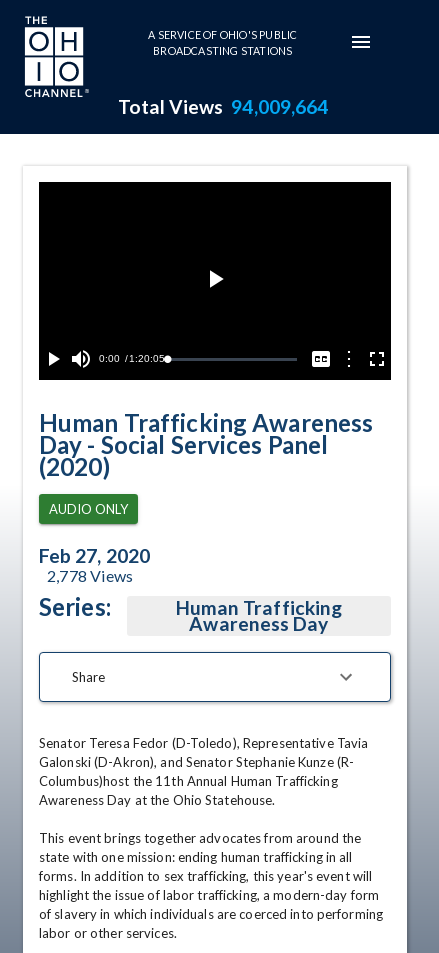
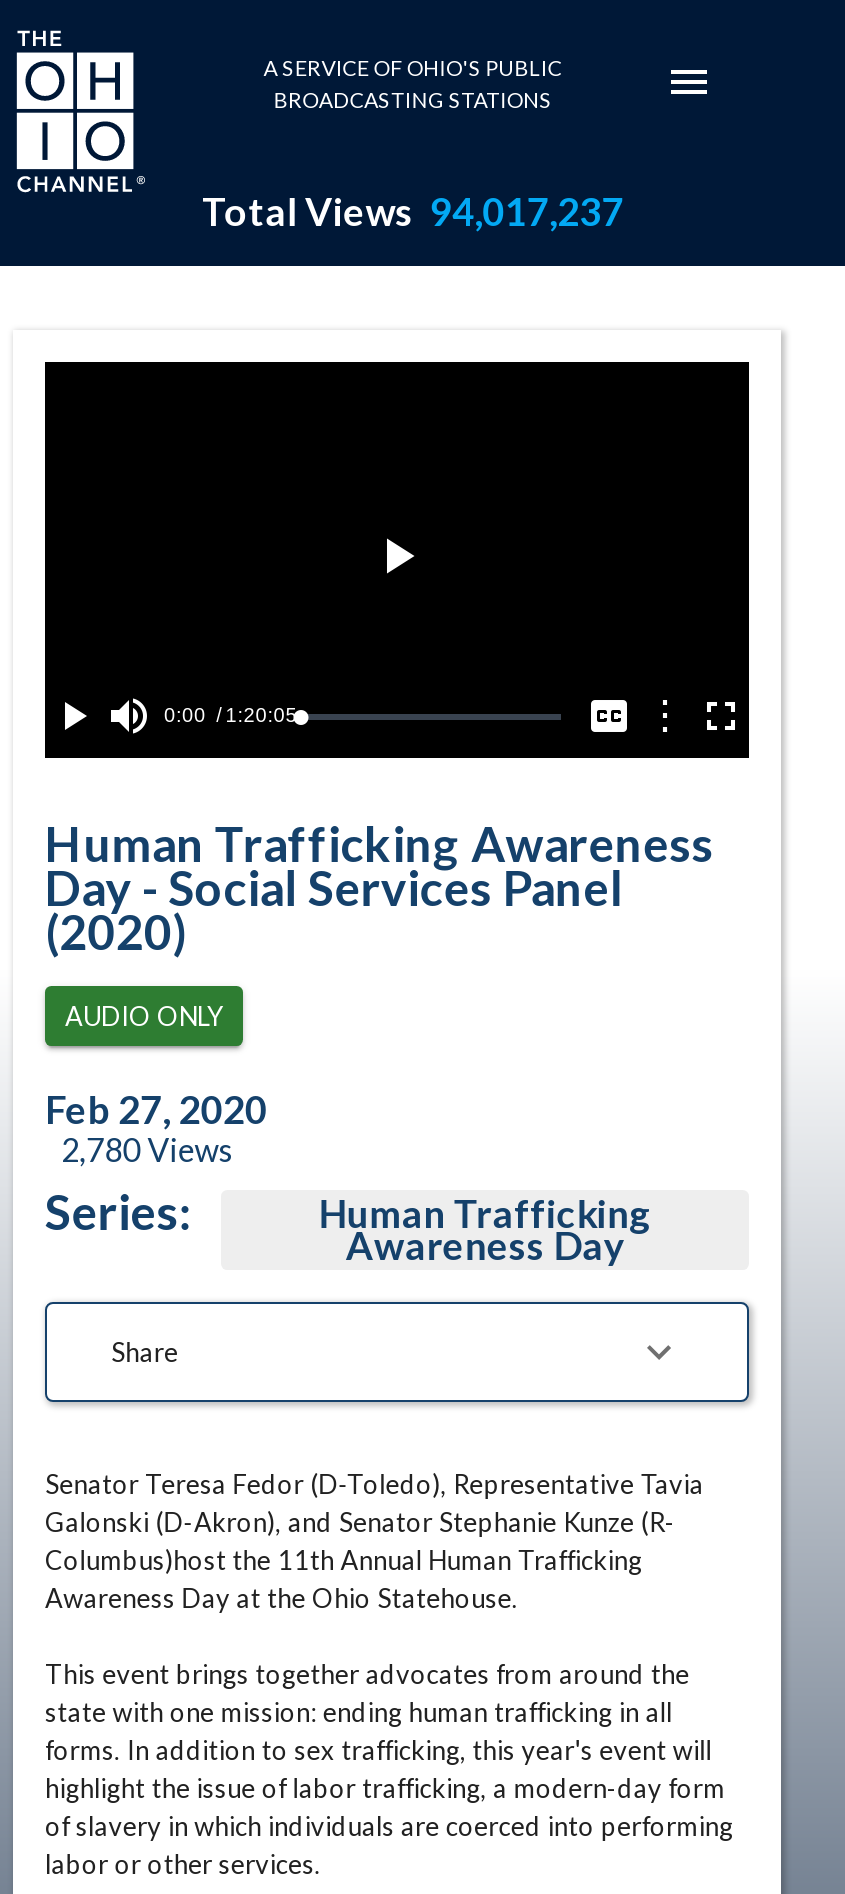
[117,95,328,118] Total Views 94,009,664 -> [202,188,623,234] Total Views 94,017,237
[47,566,133,585] 2,778 Views -> [61,1130,233,1168] 2,780 Views

